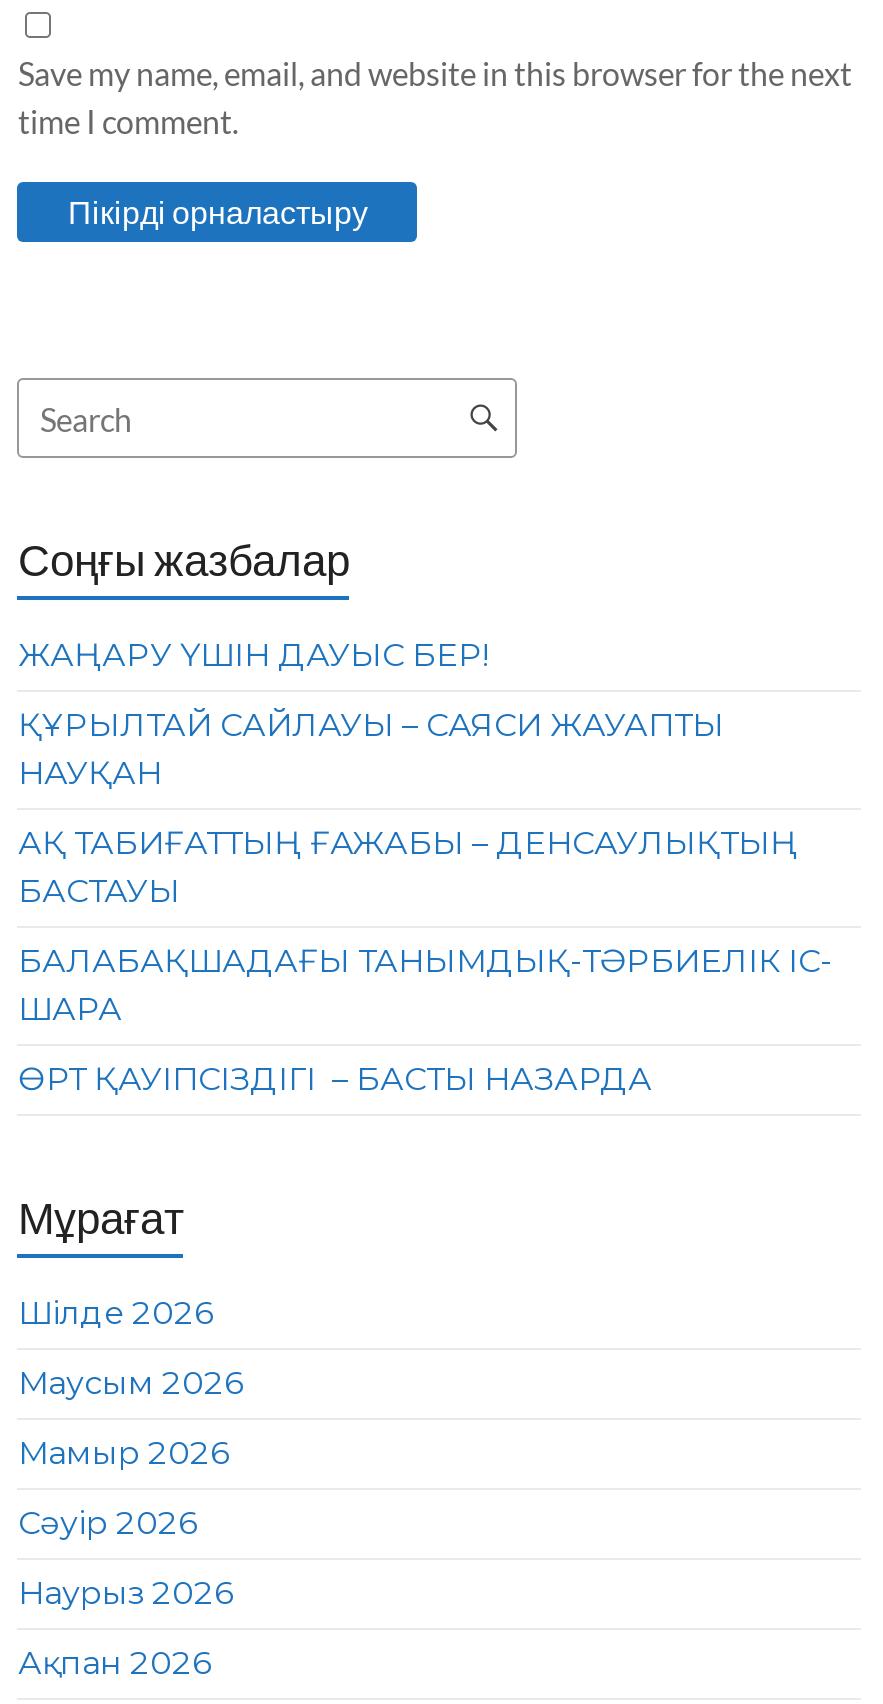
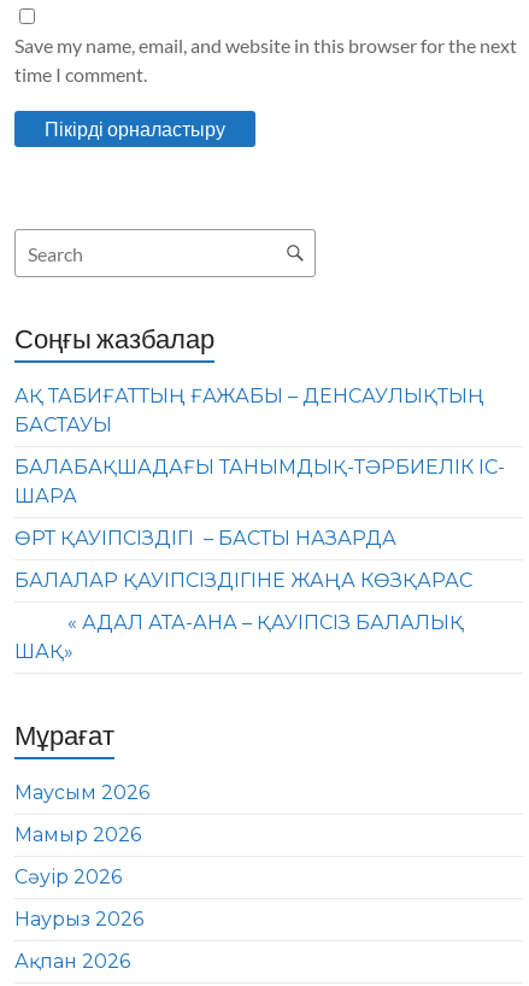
[18,636,724,792] ЖАҢАРУ ҮШІН ДАУЫС БЕР! | ҚҰРЫЛТАЙ САЙЛАУЫ – САЯСИ ЖАУАПТЫ | НАУҚАН -> none
moved [18,824,832,1098] -> [15,385,505,550]: АҚ ТАБИҒАТТЫҢ ҒАЖАБЫ – ДЕНСАУЛЫҚТЫҢ | БАСТАУЫ | БАЛАБАҚШАДАҒЫ ТАНЫМДЫҚ-ТӘРБИЕЛІК ІС- | ШАРА | ӨРТ ҚАУІПСІЗДІГІ – БАСТЫ НАЗАРДА
none -> [15,569,473,663] БАЛАЛАР ҚАУІПСІЗДІГІНЕ ЖАҢА КӨЗҚАРАС | « АДАЛ АТА-АНА – ҚАУІПСІЗ БАЛАЛЫҚ | ШАҚ»
[18,1294,212,1332] Шілде 2026 -> none

